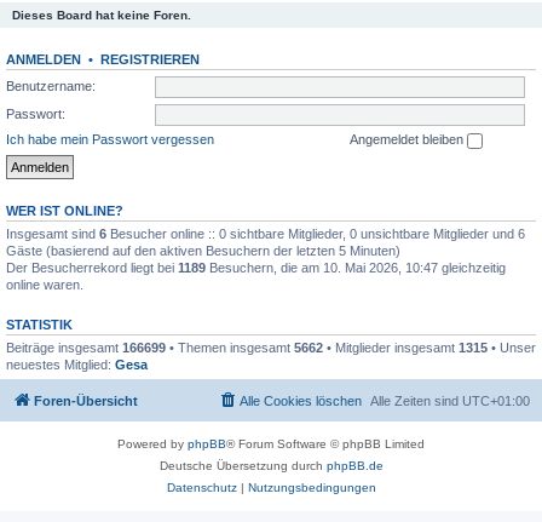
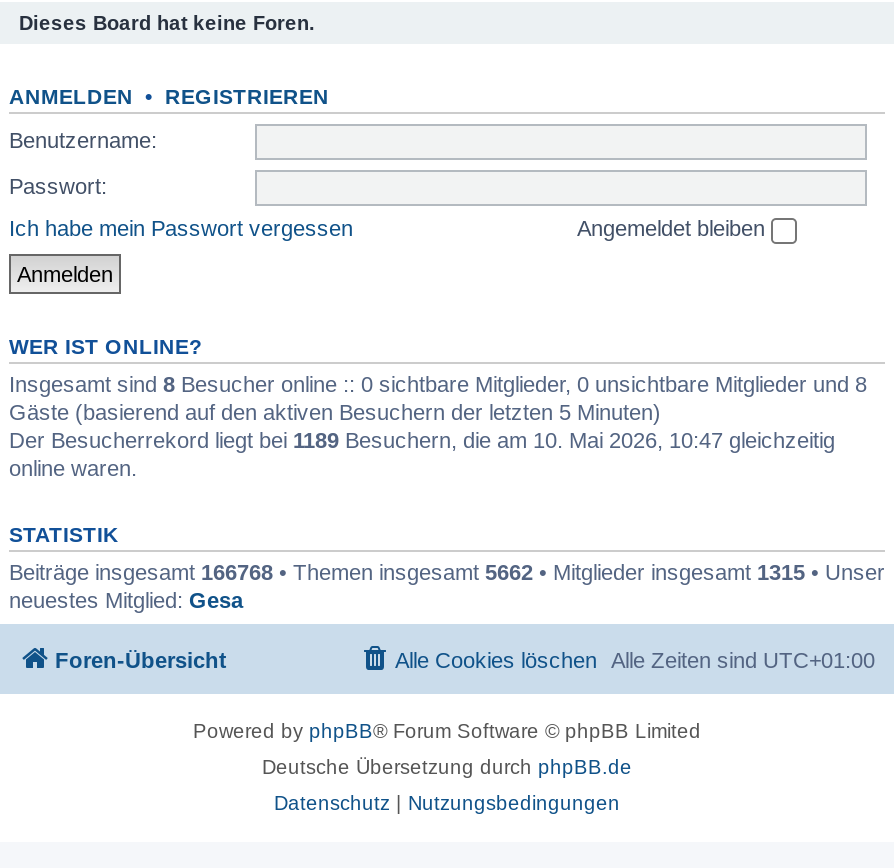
[6,226,525,241] Insgesamt sind 6 Besucher online :: 0 sichtbare Mitglieder, 0 unsichtbare Mitglieder und 6 -> [9,371,867,395] Insgesamt sind 8 Besucher online :: 0 sichtbare Mitglieder, 0 unsichtbare Mitglieder und 8
[6,340,536,354] Beiträge insgesamt 166699 • Themen insgesamt 5662 • Mitglieder insgesamt 1315 • Unser -> [9,559,885,583] Beiträge insgesamt 166768 • Themen insgesamt 5662 • Mitglieder insgesamt 1315 • Unser

